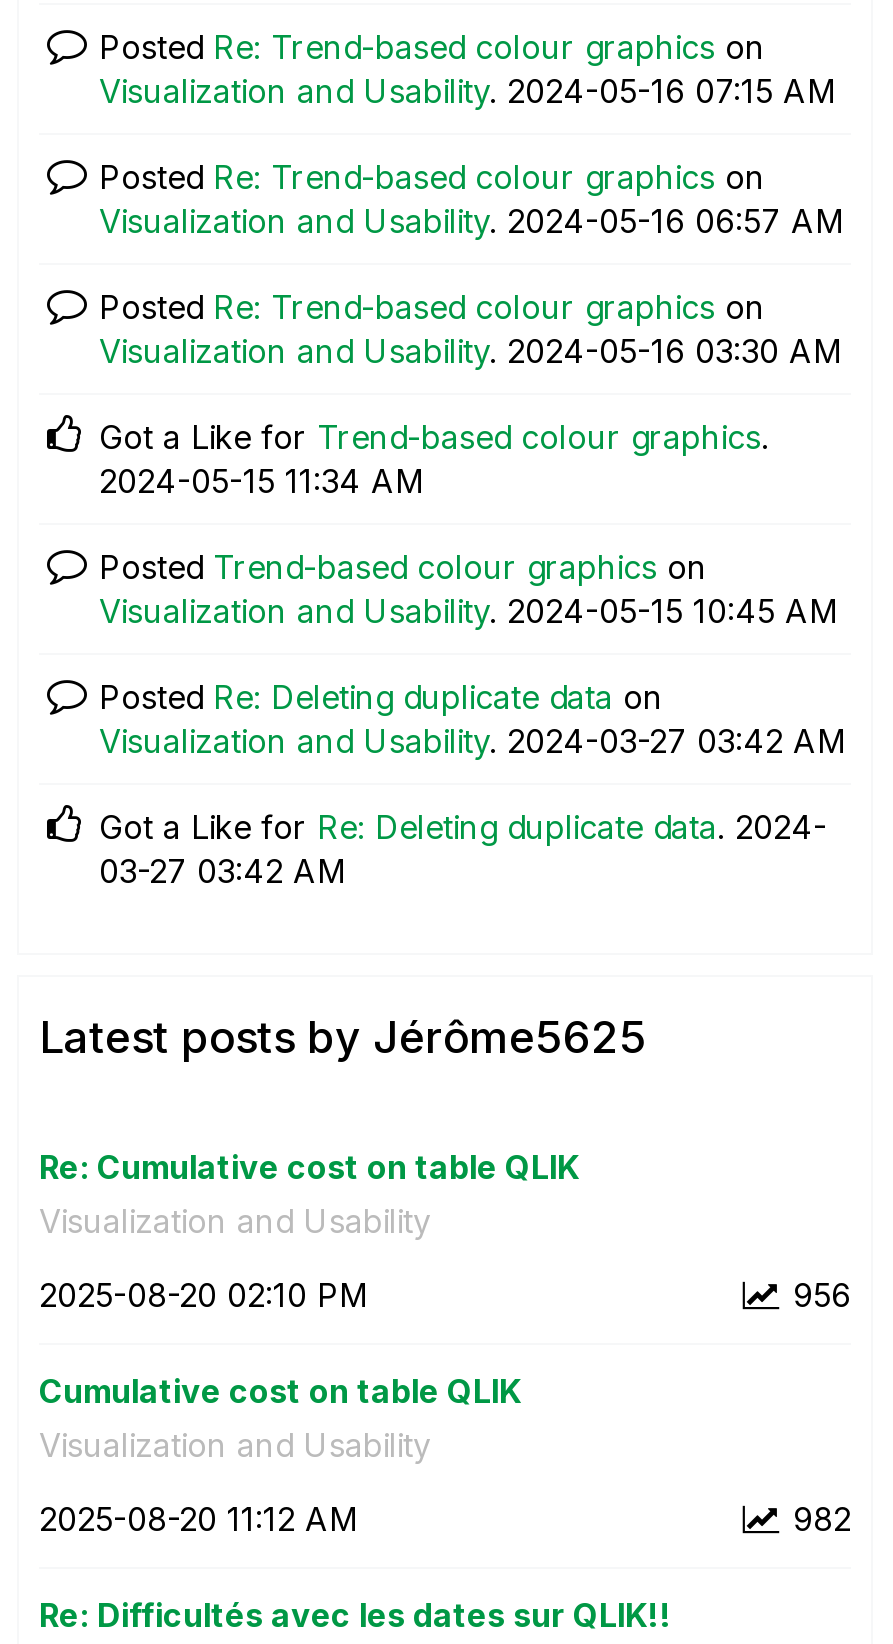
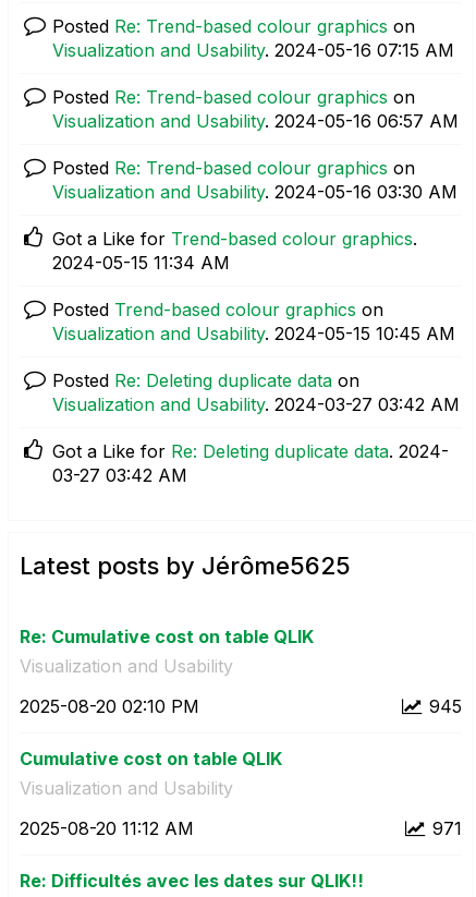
[783,1275,851,1315] 956 -> [424,695,462,717] 945
[783,1499,851,1539] 982 -> [427,818,462,839] 971

